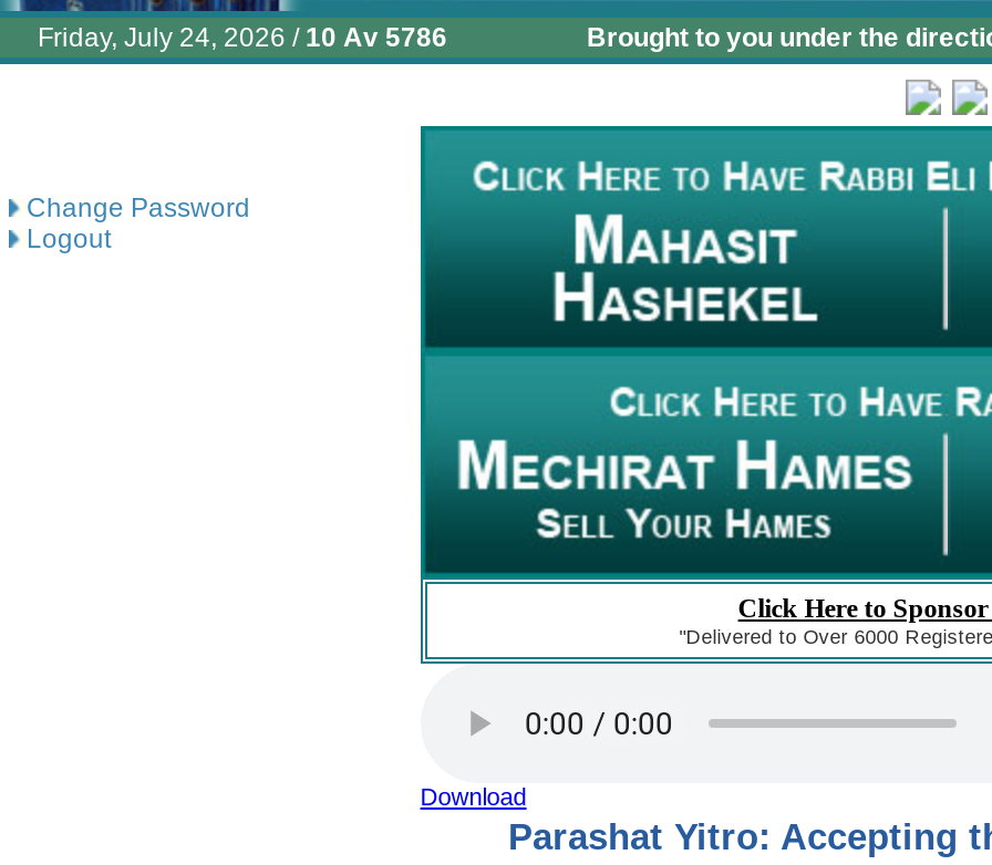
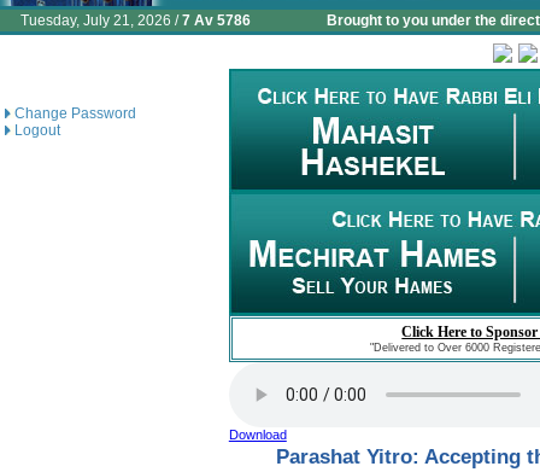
[38,22,454,53] Friday, July 24, 2026 / 10 Av 5786 -> [20,12,254,29] Tuesday, July 21, 2026 / 7 Av 5786

